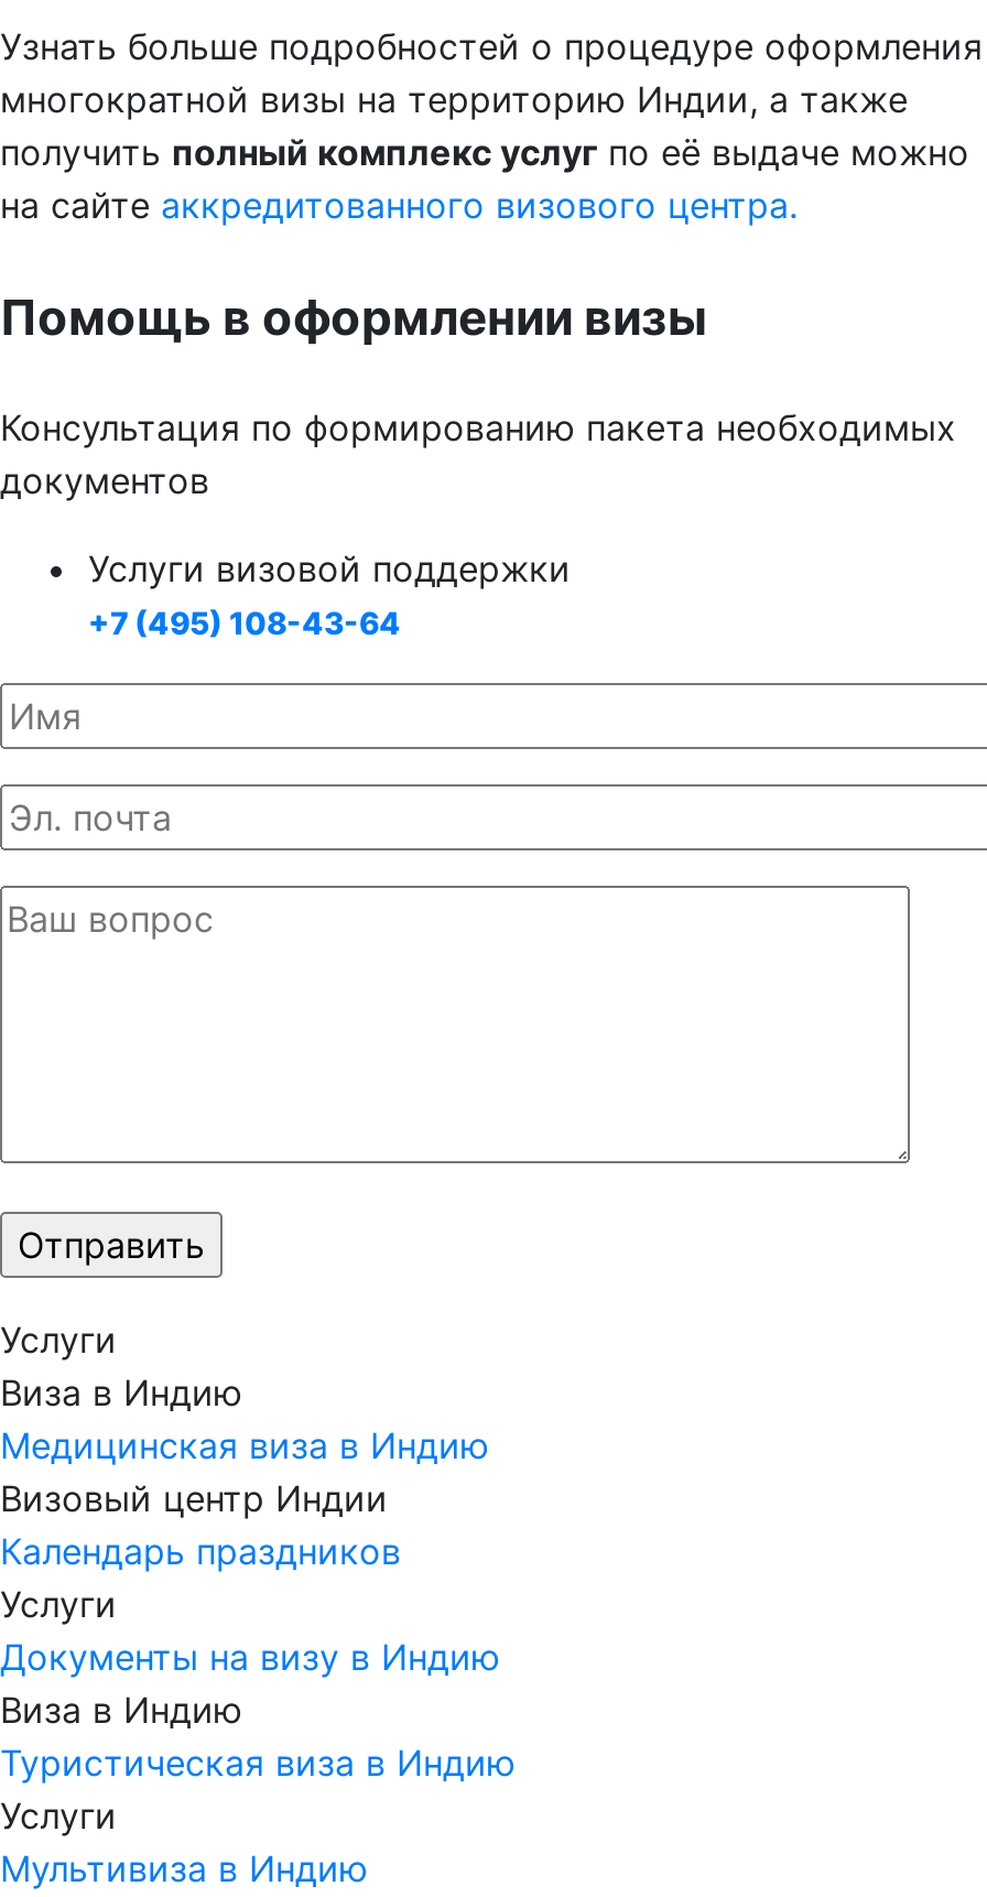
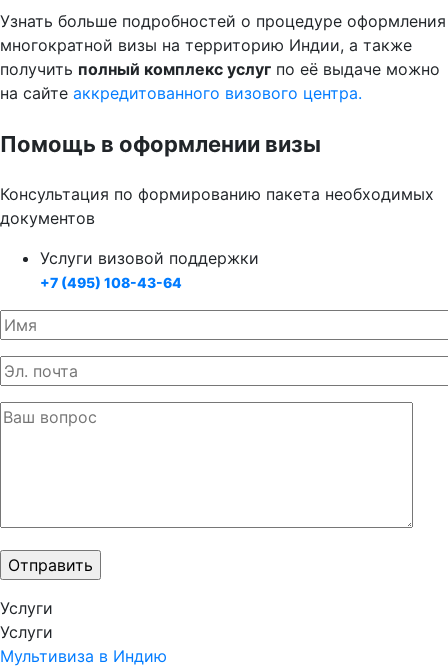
[0,1370,516,1785] Виза в Индию | Медицинская виза в Индию | Визовый центр Индии | Календарь праздников | Услуги | Документы на визу в Индию | Виза в Индию | Туристическая виза в Индию -> none

